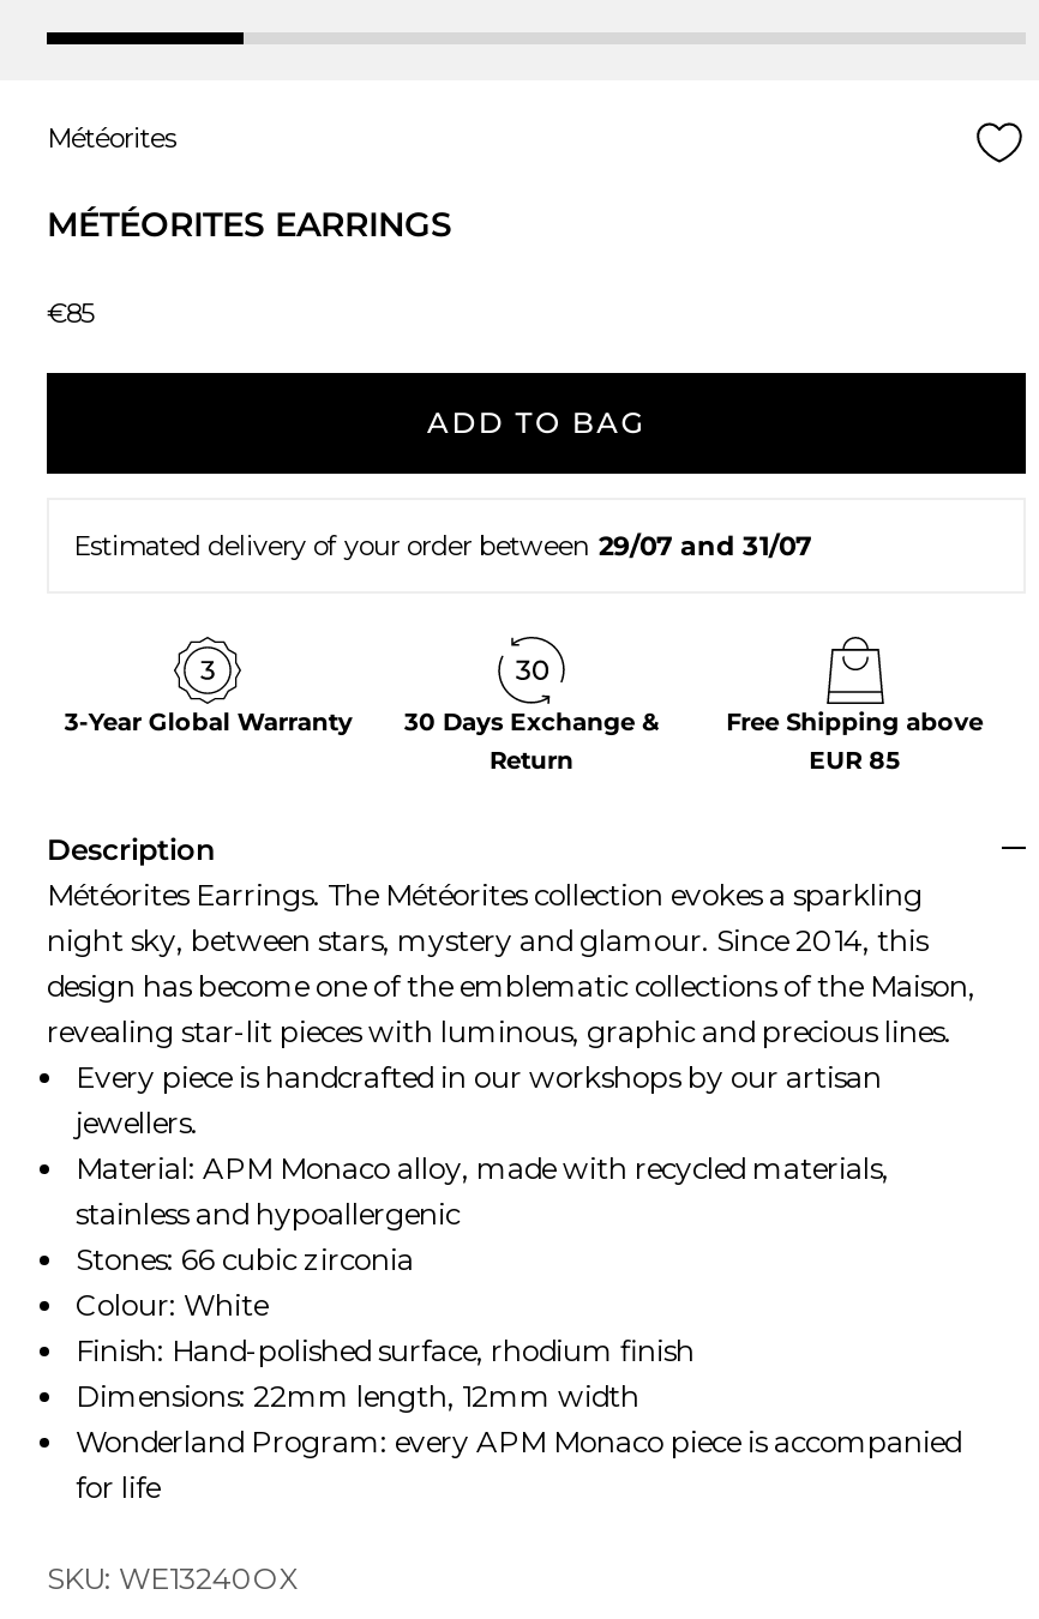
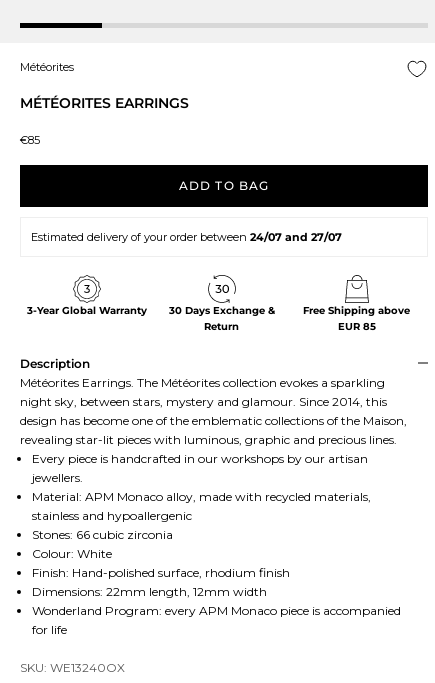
[73,528,812,561] Estimated delivery of your order between 29/07 and 31/07 -> [31,229,342,243] Estimated delivery of your order between 24/07 and 27/07

